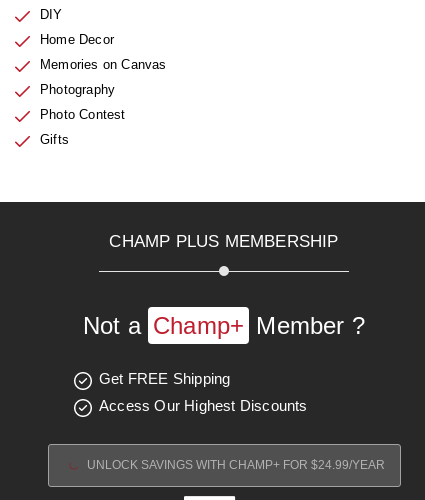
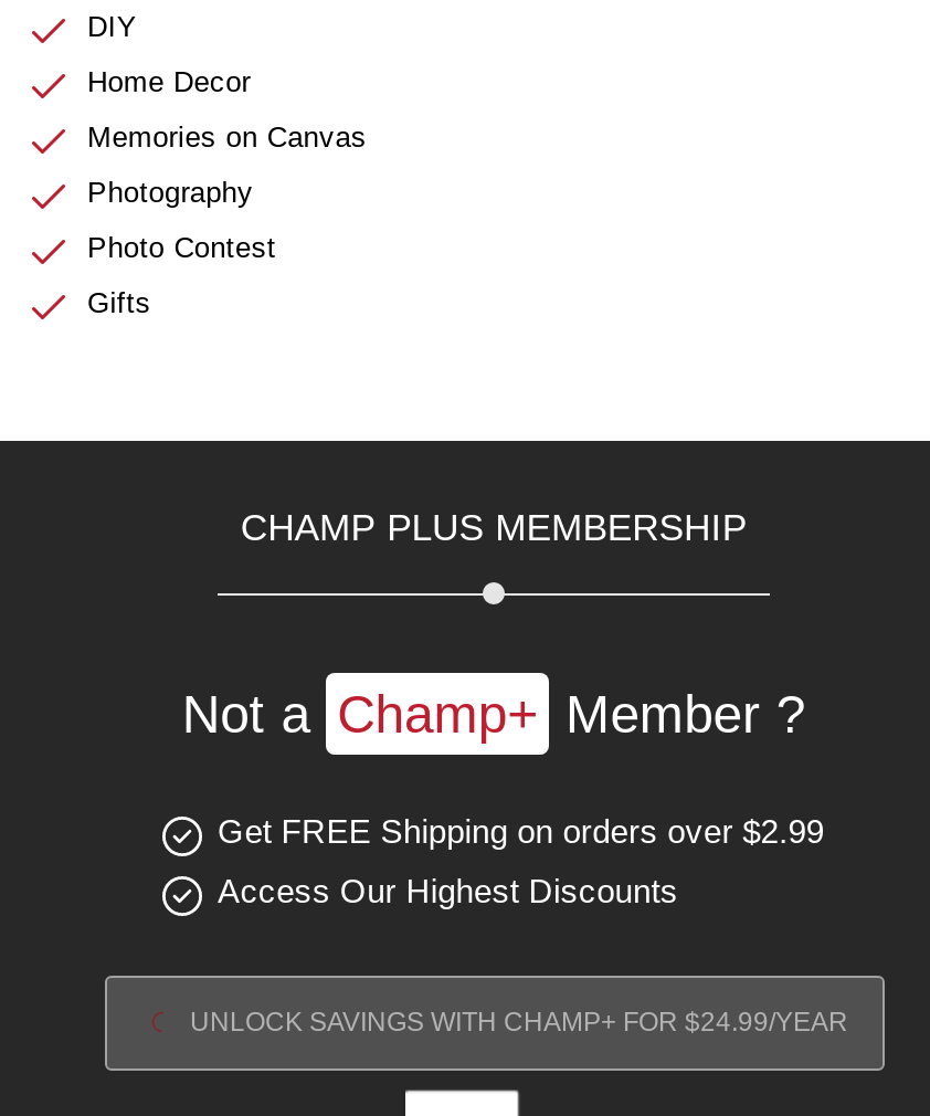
[99,370,230,387] Get FREE Shipping -> [218,813,824,850] Get FREE Shipping on orders over $2.99

